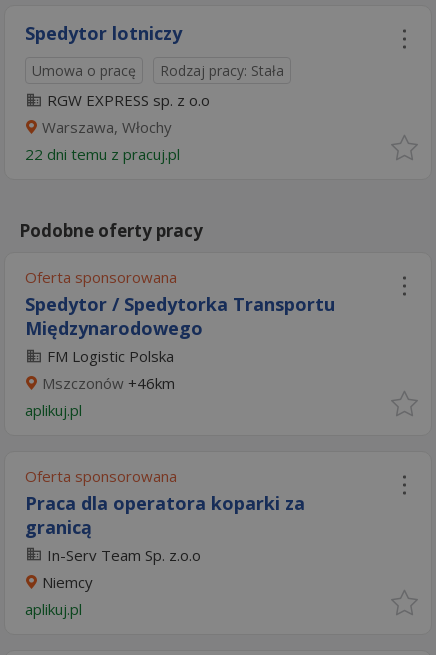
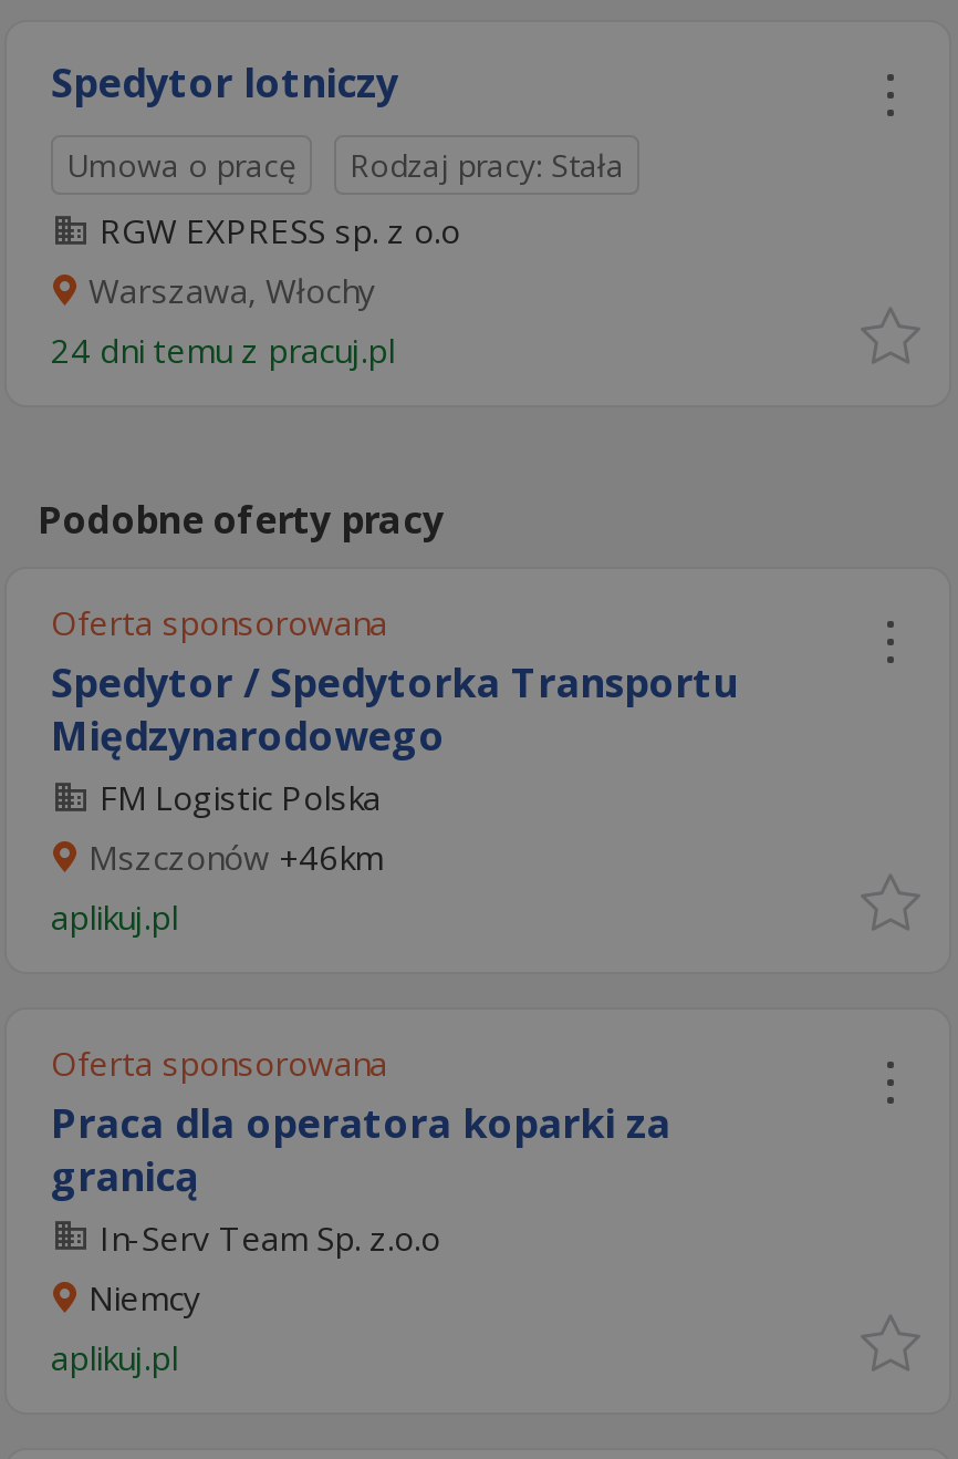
[25,144,184,164] 22 dni temu z pracuj.pl -> [51,328,403,372] 24 dni temu z pracuj.pl

